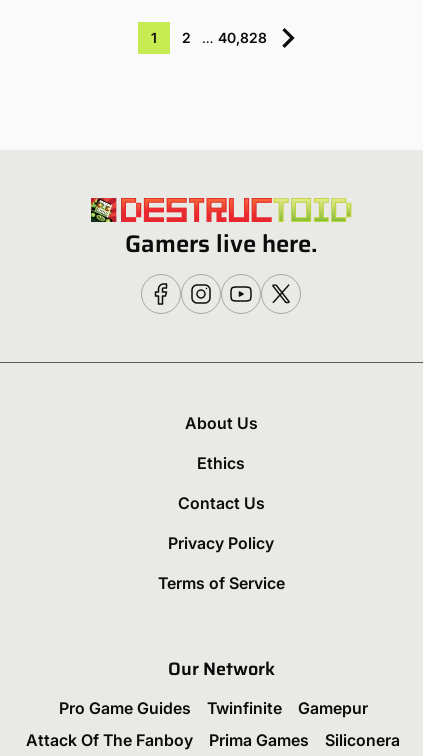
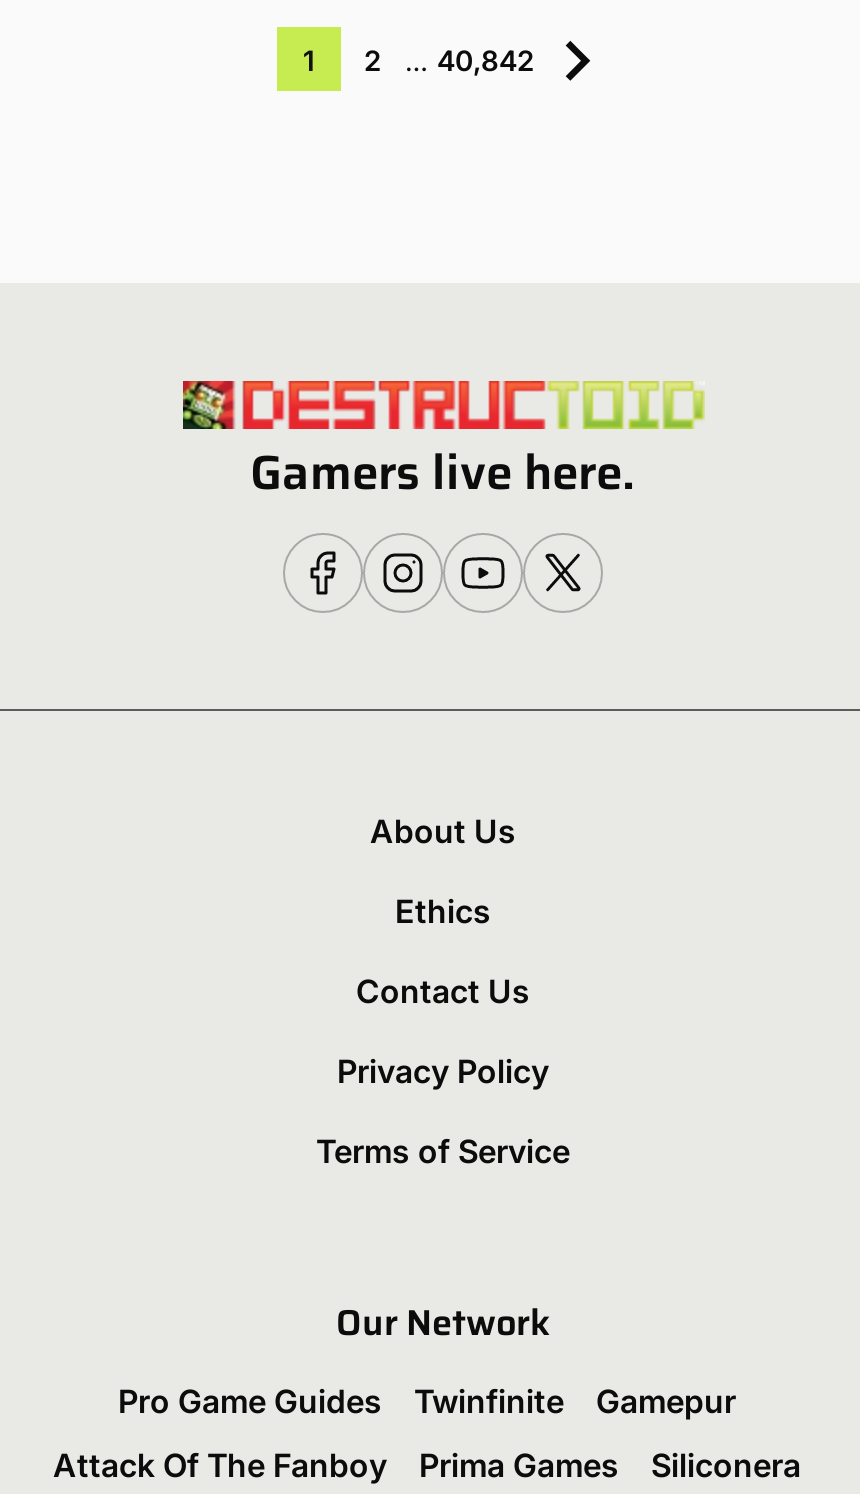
[151,29,267,46] 1 2 … 40,828 -> [303,43,535,77] 1 2 … 40,842

